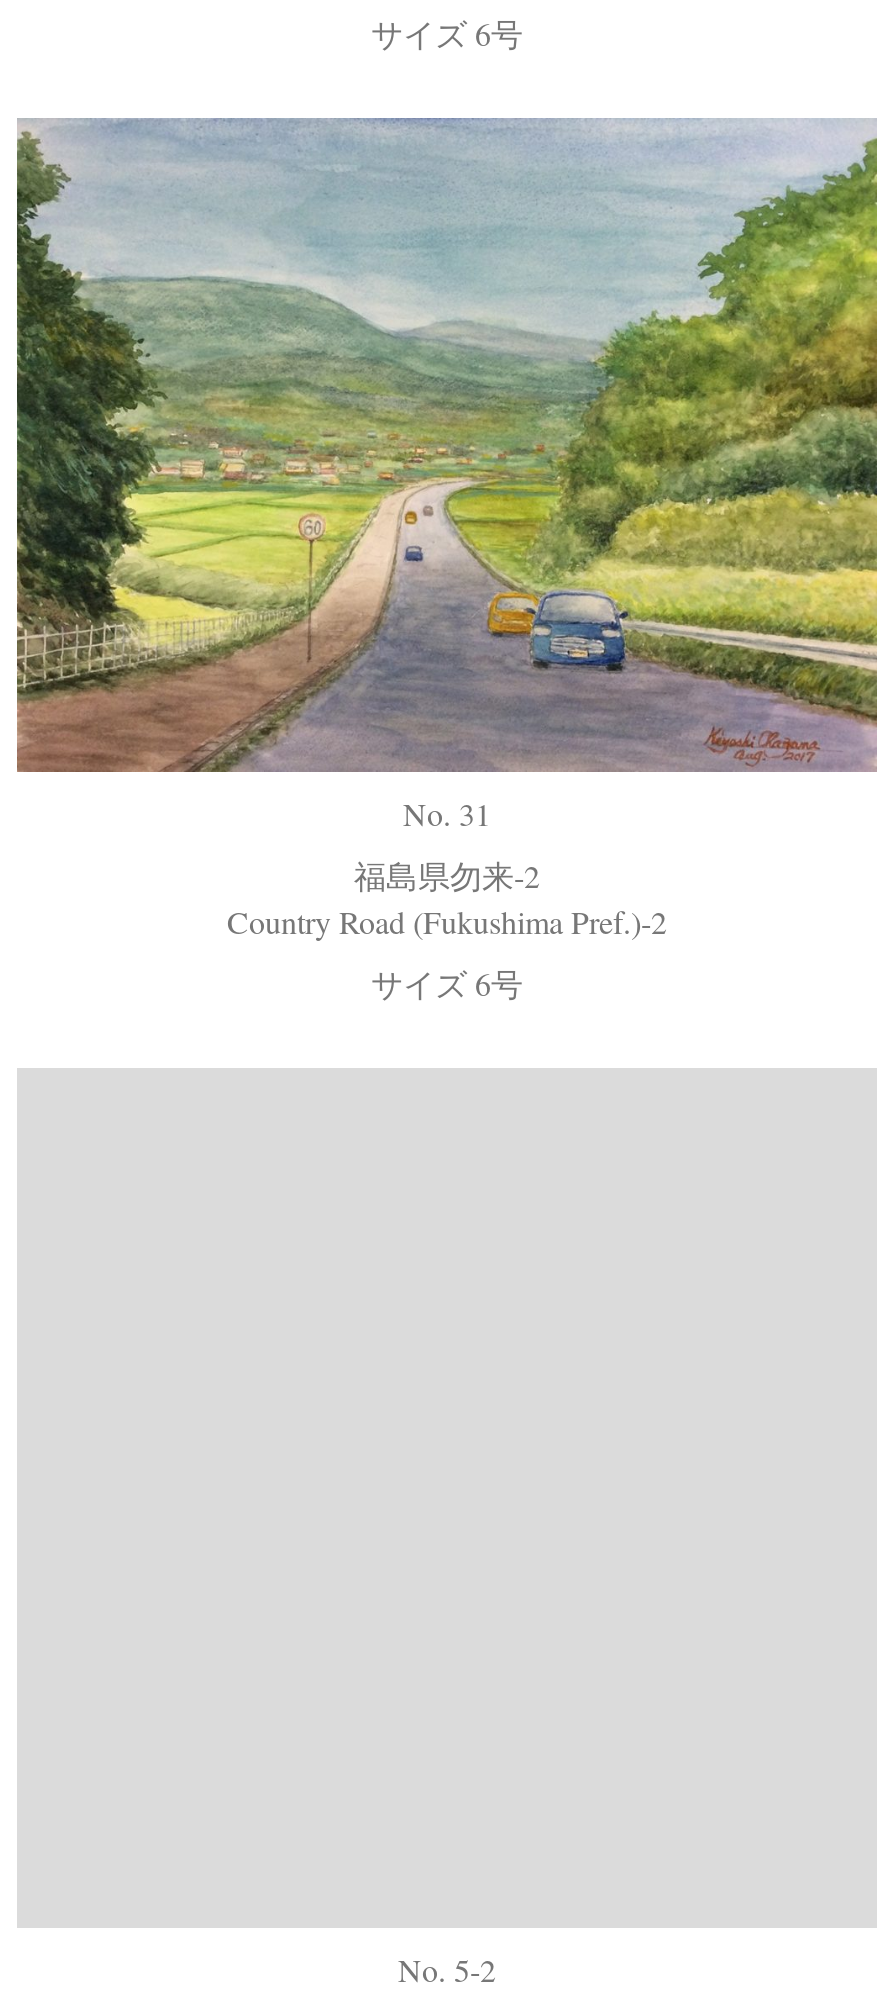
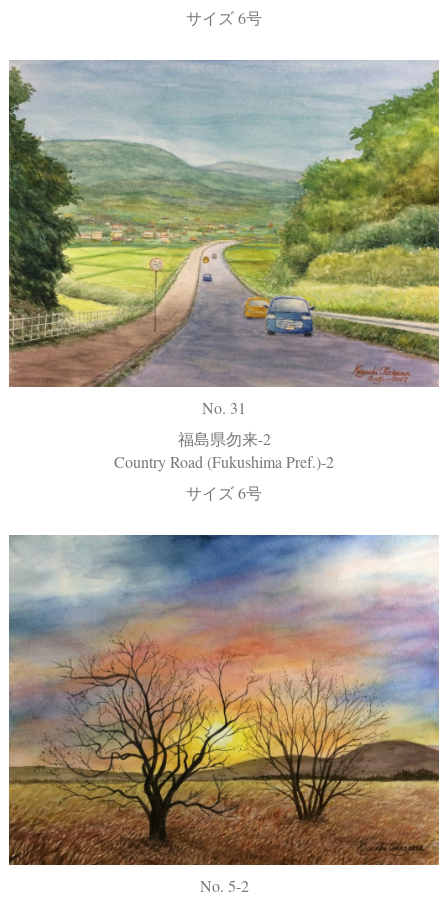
none -> [8,534,440,866] [image]

